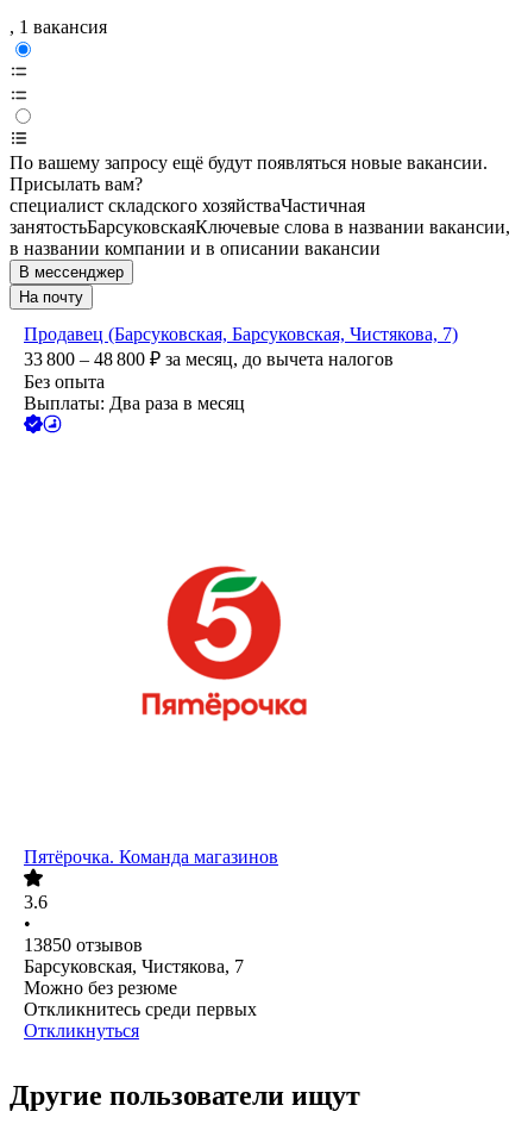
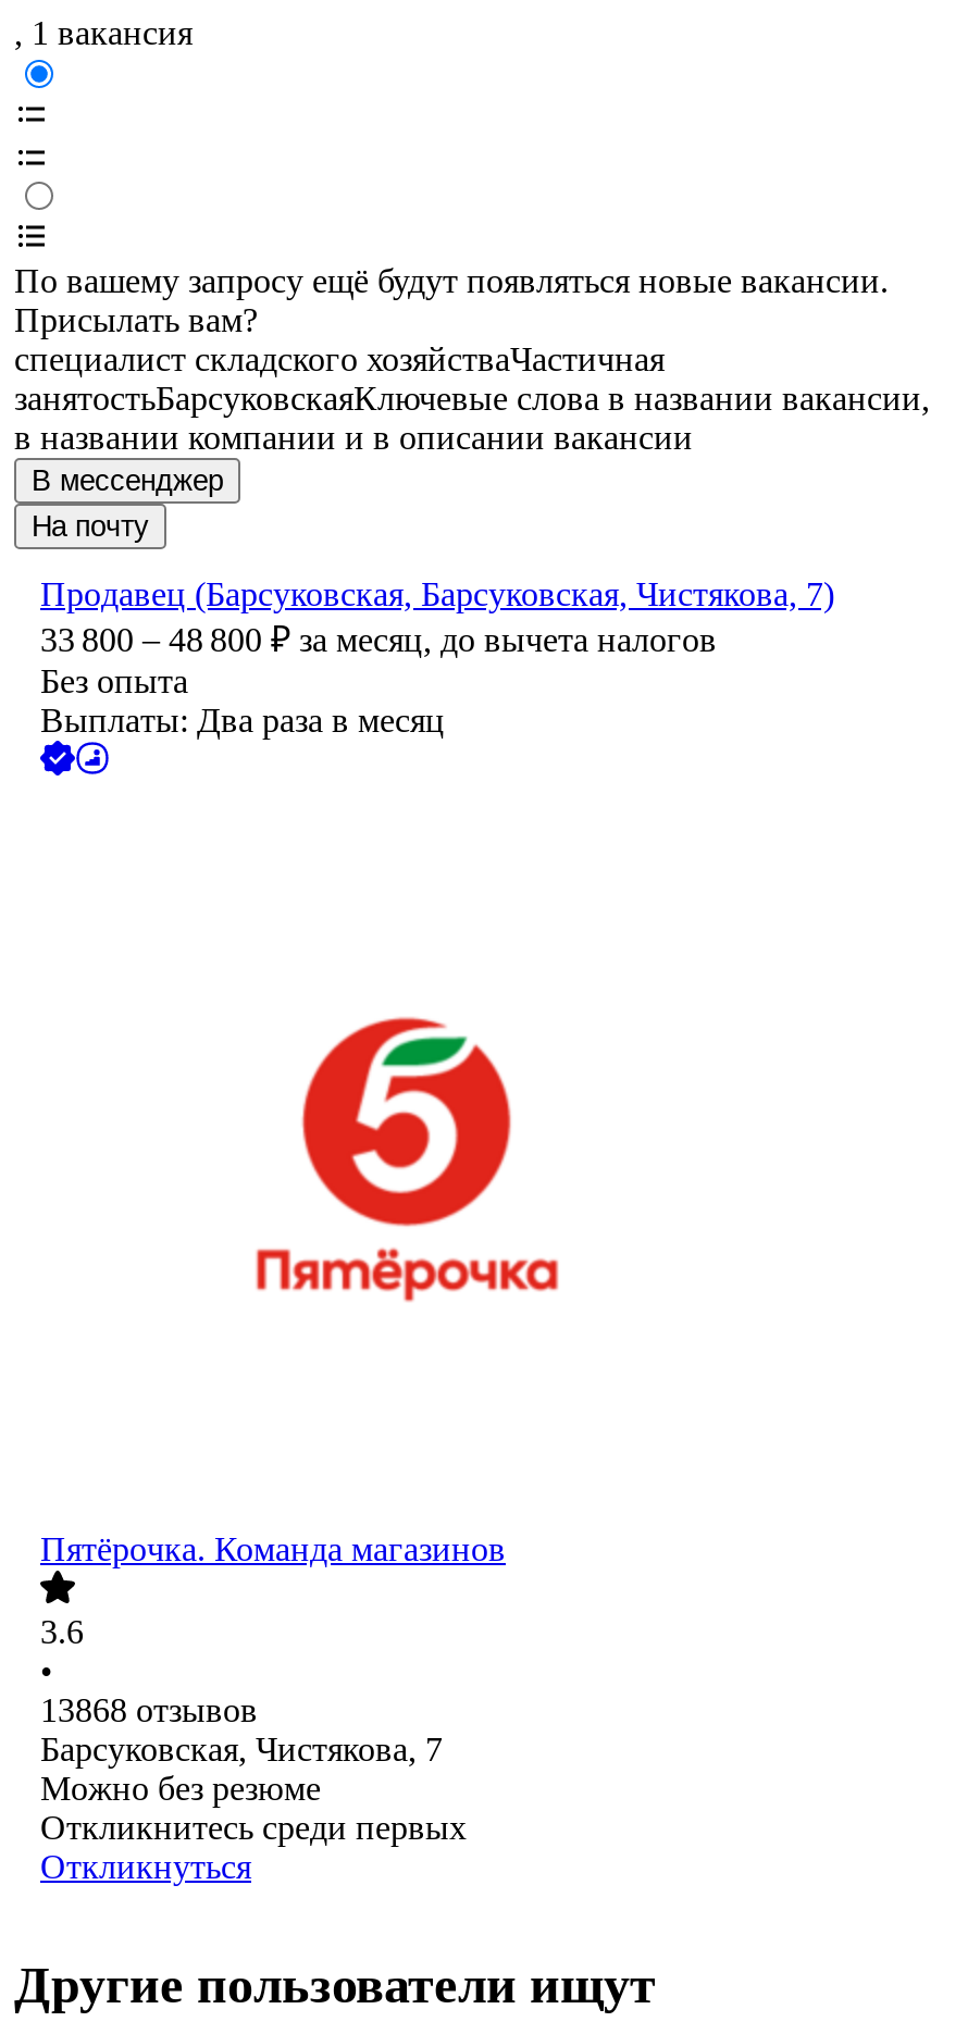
[24,935,143,956] 13850 отзывов -> [40,1692,258,1729] 13868 отзывов

